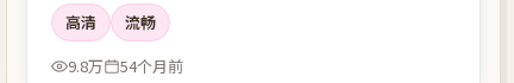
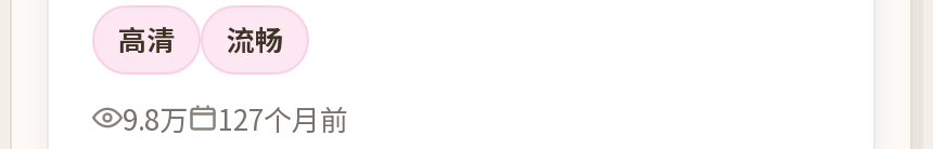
[68,55,183,77] 9.8万 54个月前 -> [123,98,348,139] 9.8万 127个月前

